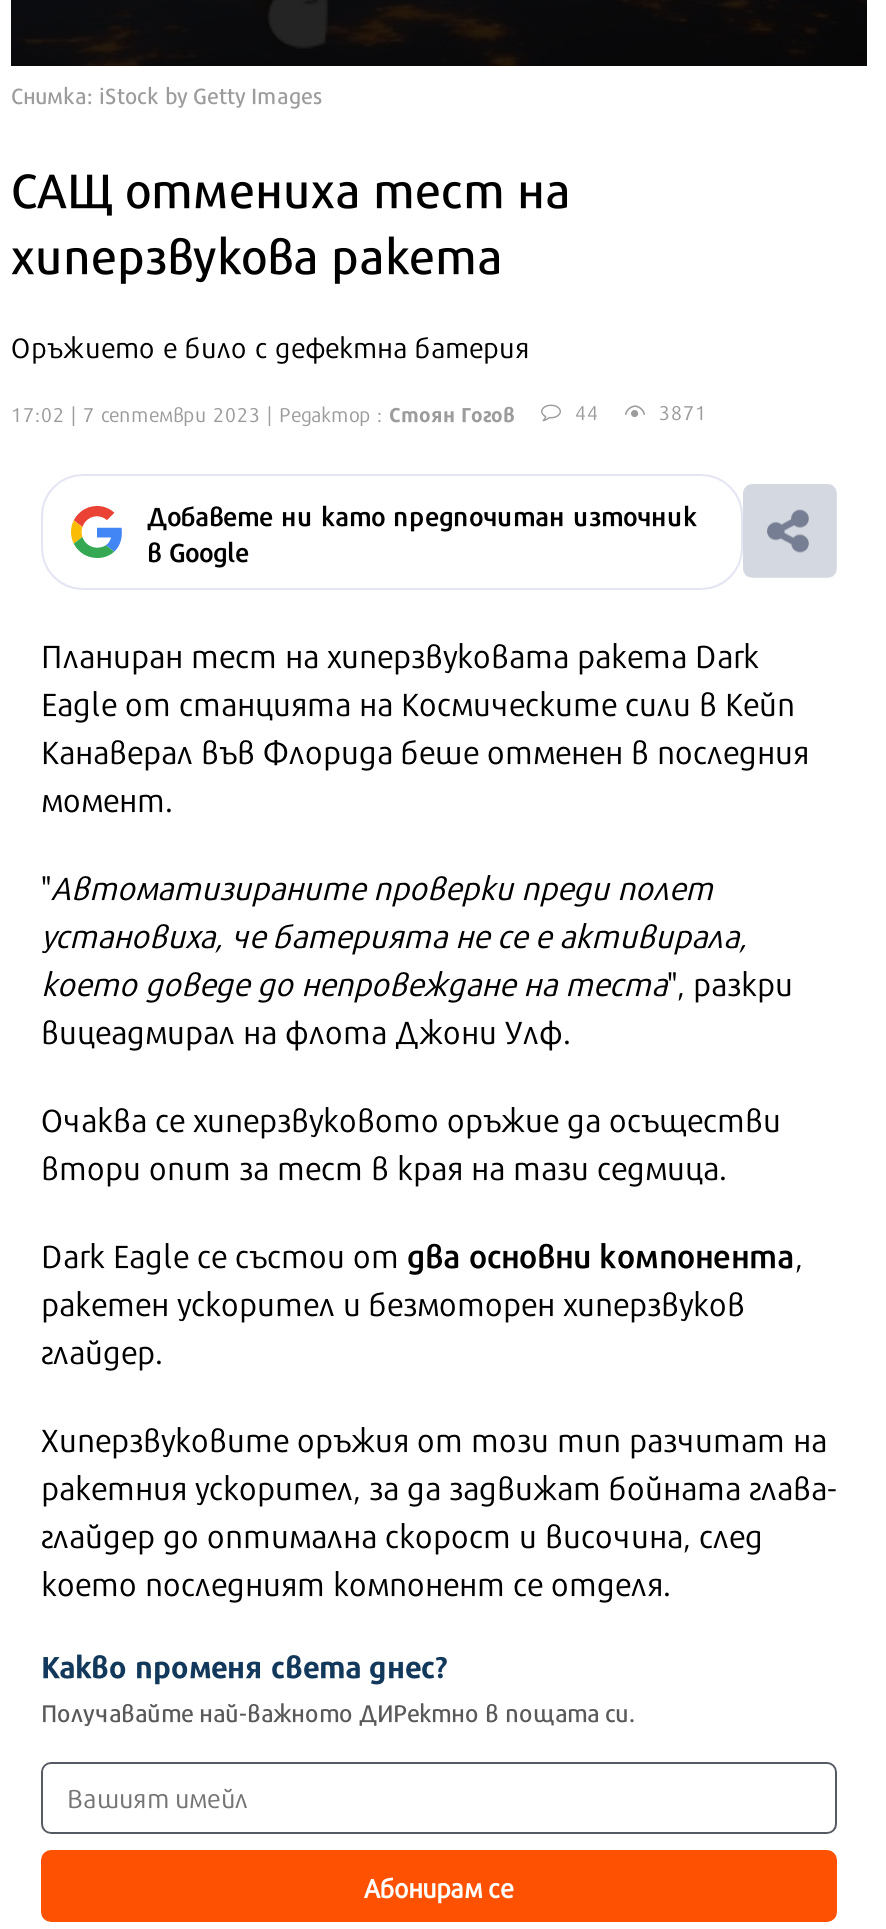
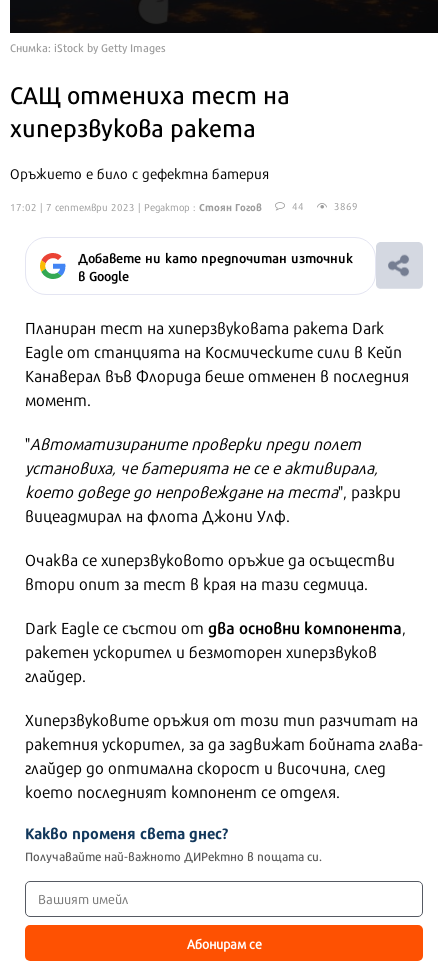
[659,396,707,426] 3871 -> [334,198,358,213] 3869

